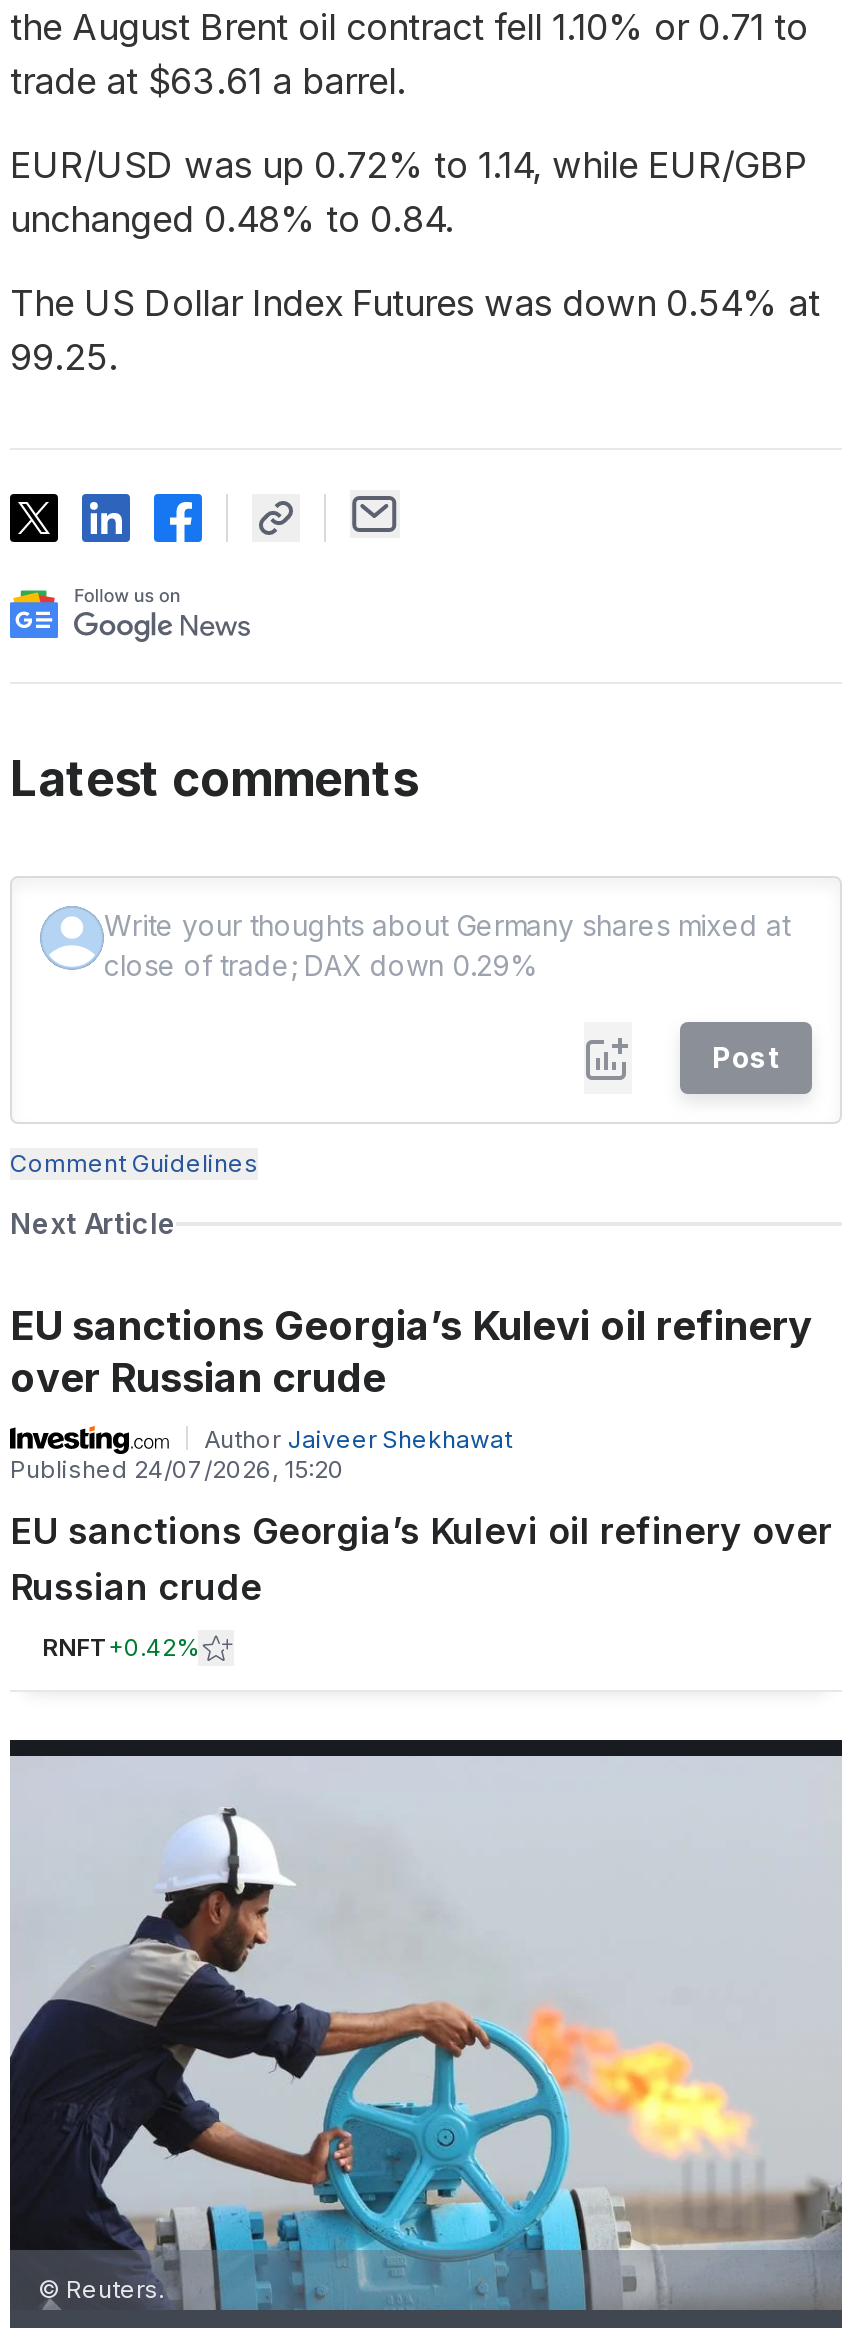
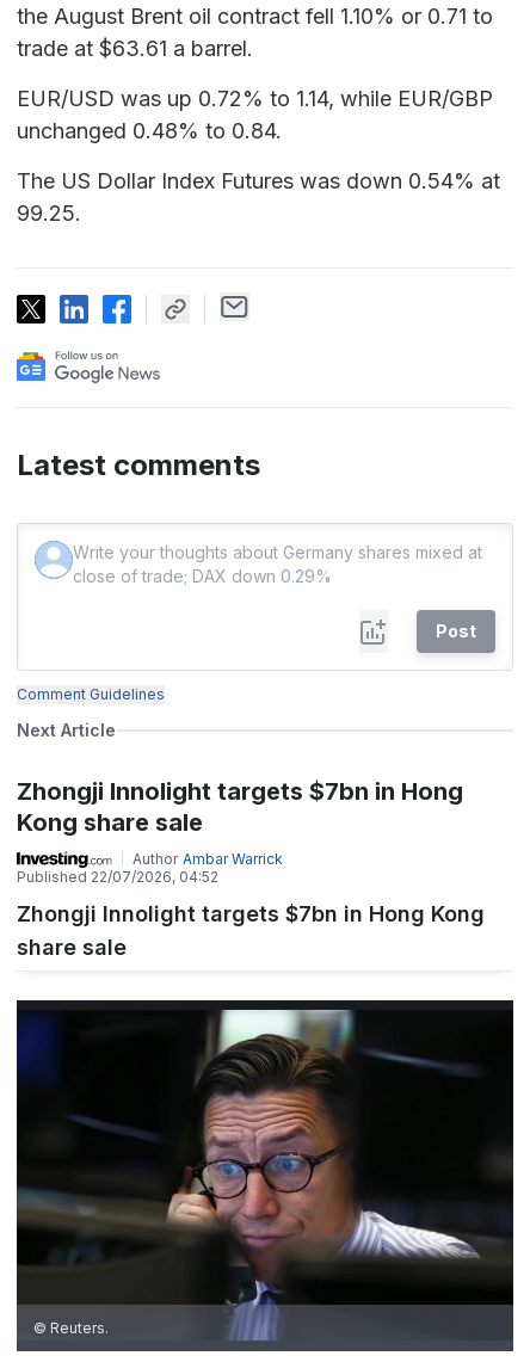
[10,1302,832,1662] EU sanctions Georgia’s Kulevi oil refinery | over Russian crude | Author Jaiveer Shekhawat | Published 24/07/2026, 15:20 | EU sanctions Georgia’s Kulevi oil refinery over | Russian crude | RNFT+0.42% -> [17,777,485,959] Zhongji Innolight targets $7bn in Hong | Kong share sale | Author Ambar Warrick | Published 22/07/2026, 04:52 | Zhongji Innolight targets $7bn in Hong Kong | share sale
[10,1754,842,2310] [image] -> [16,1010,514,1341] [image]

